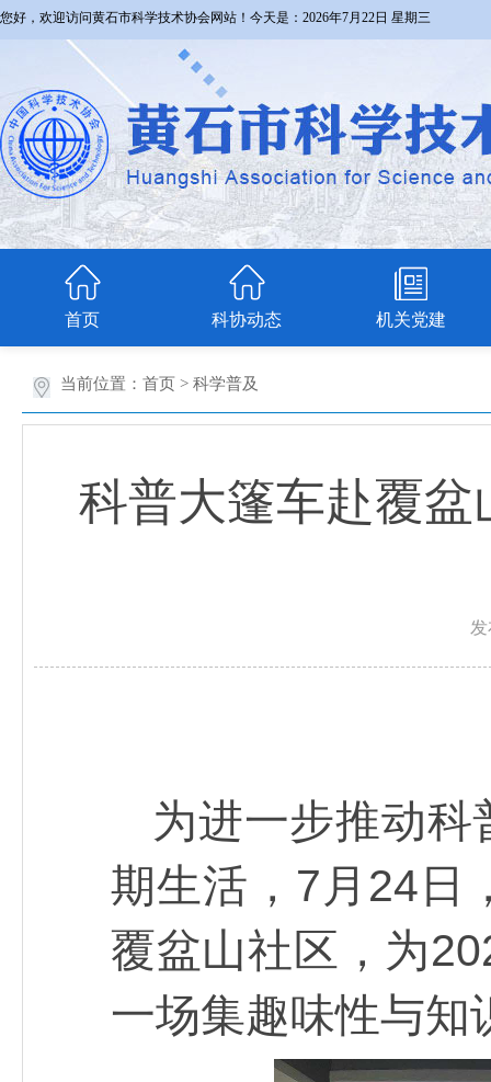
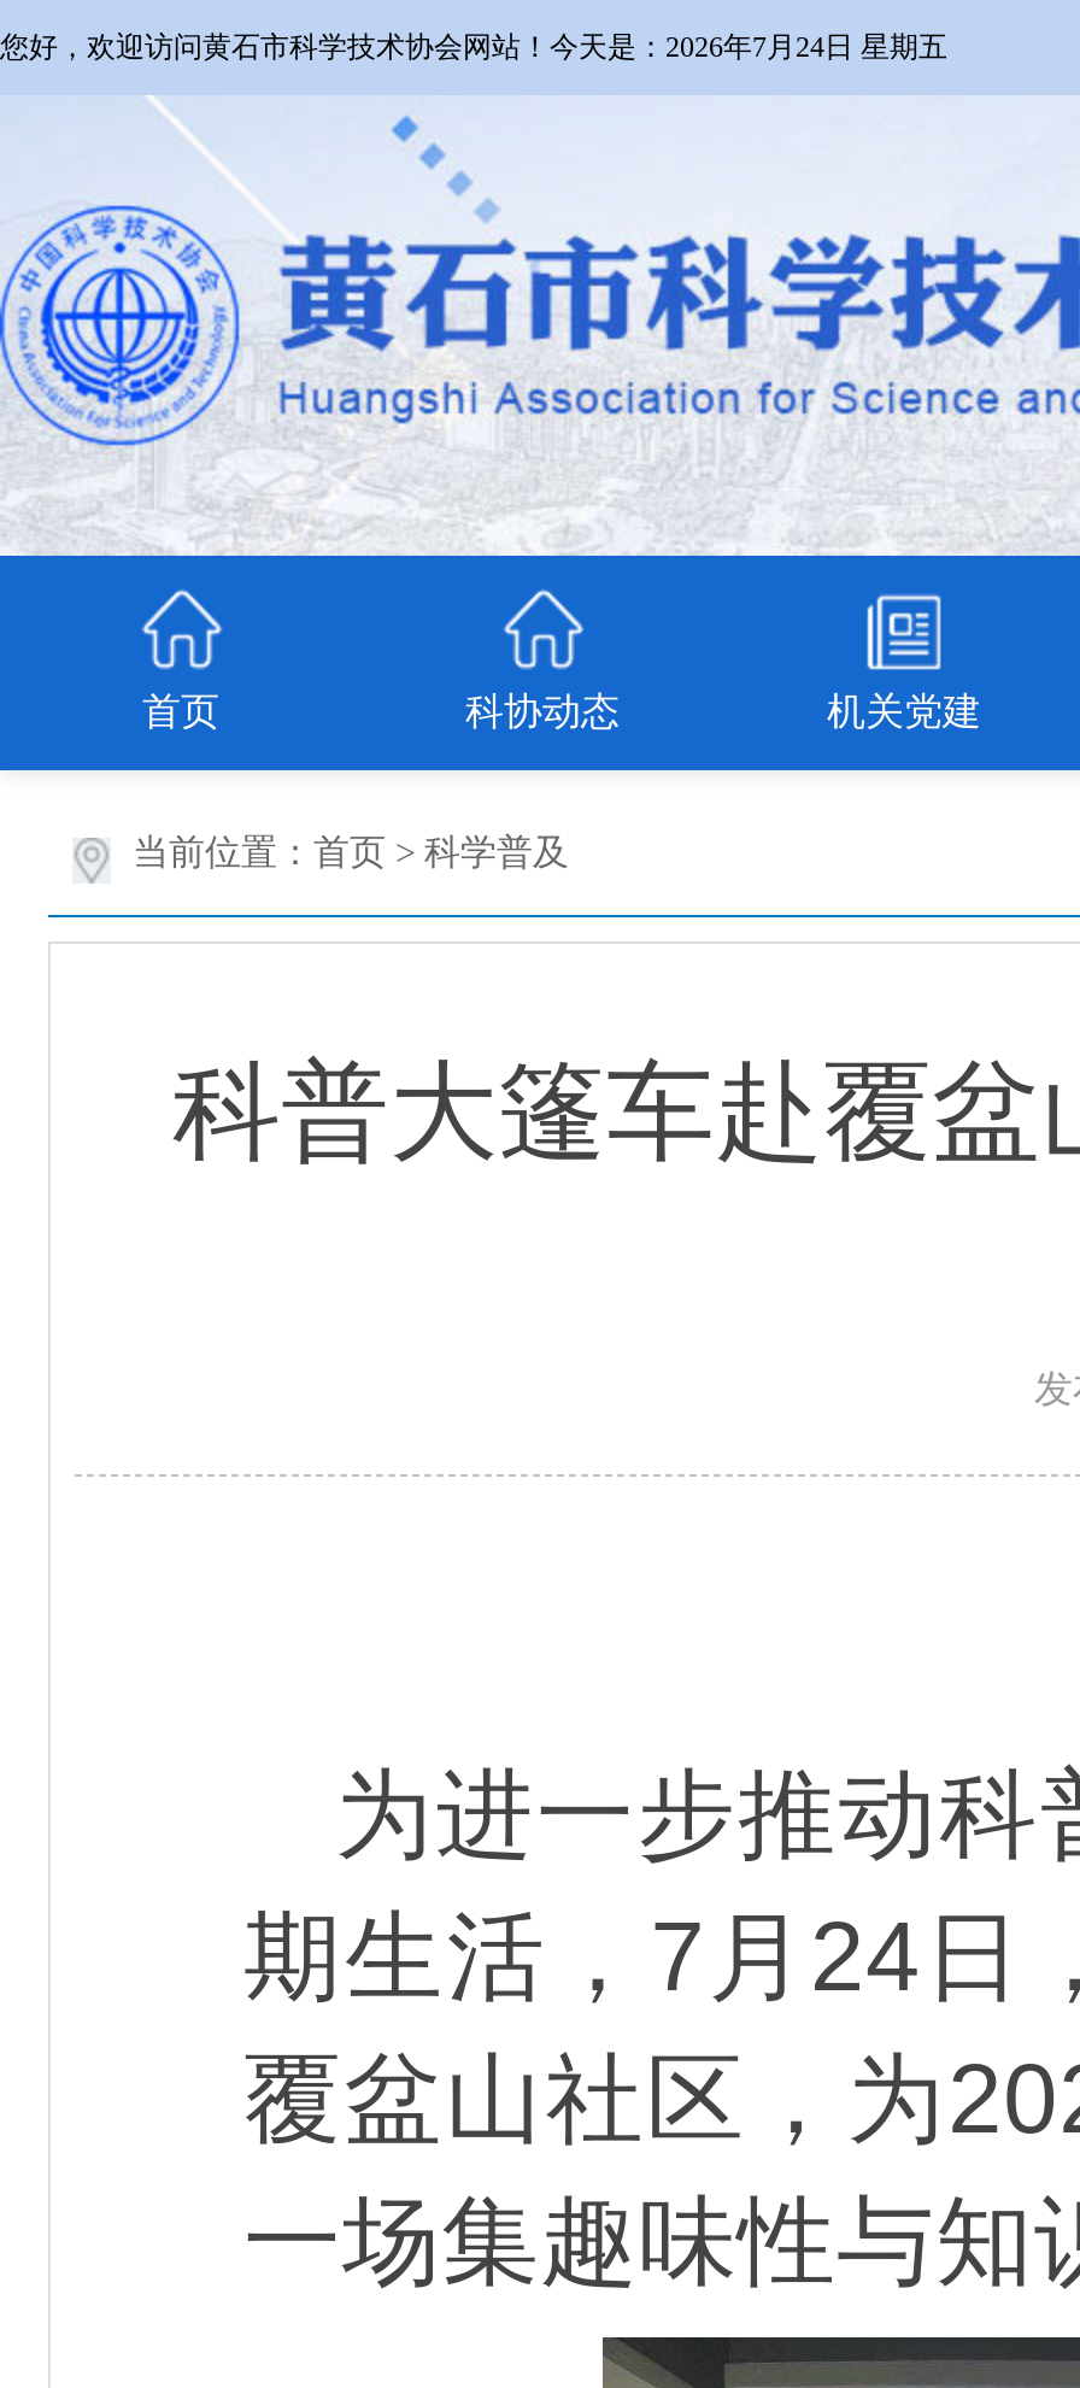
[0,10,431,25] 您好，欢迎访问黄石市科学技术协会网站！今天是：2026年7月22日 星期三 -> [0,30,947,64] 您好，欢迎访问黄石市科学技术协会网站！今天是：2026年7月24日 星期五

